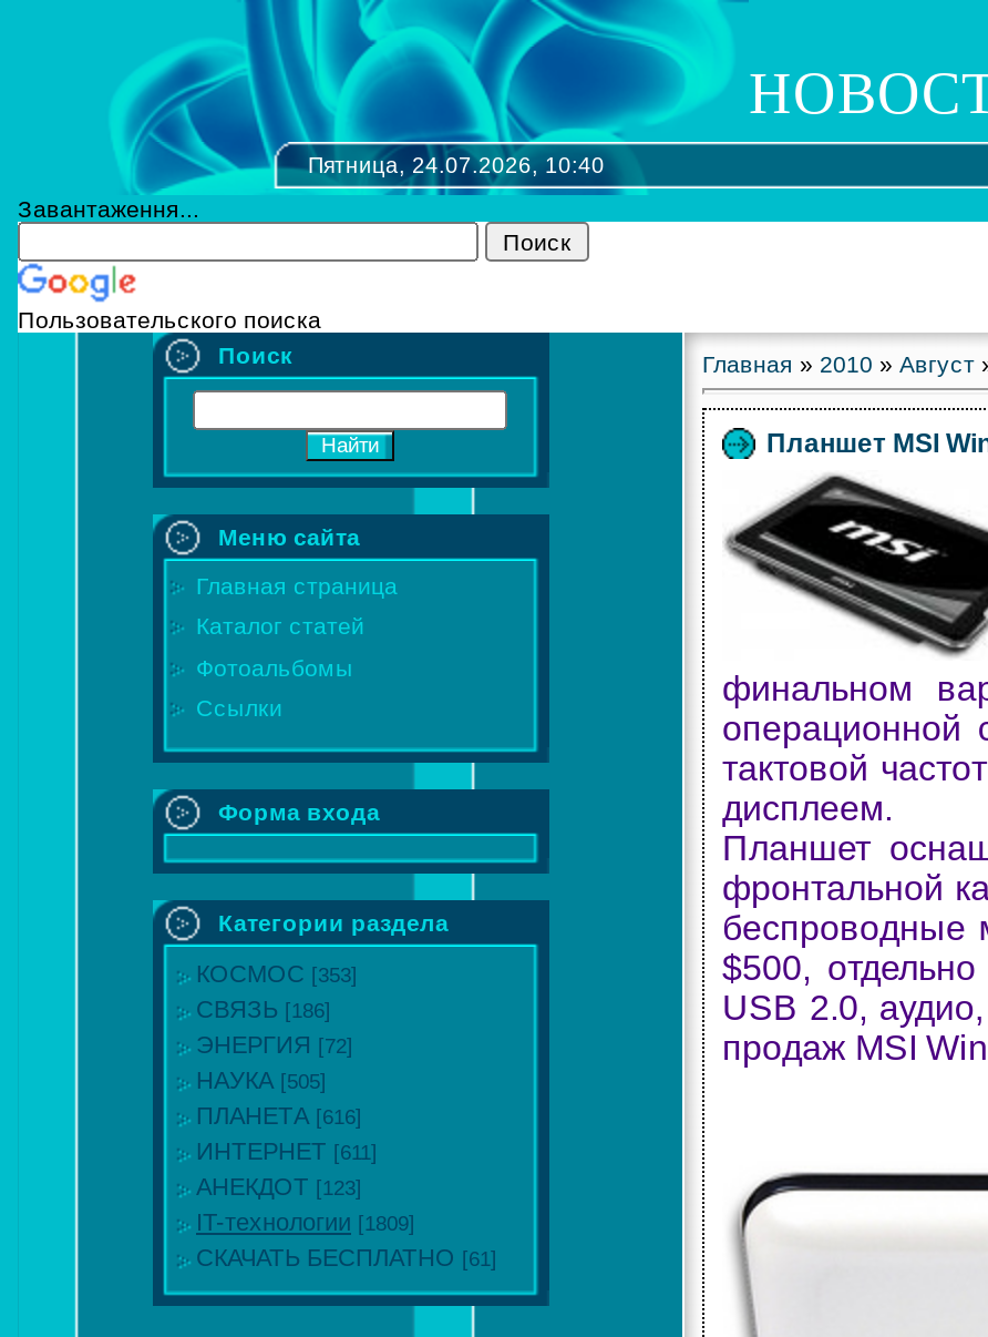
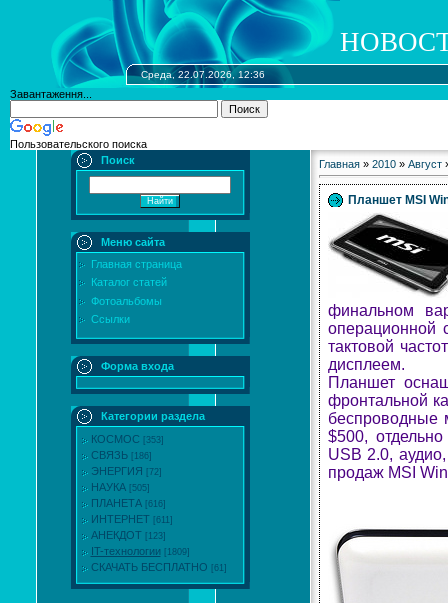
[308,153,605,177] Пятница, 24.07.2026, 10:40 -> [141,69,265,80] Среда, 22.07.2026, 12:36

